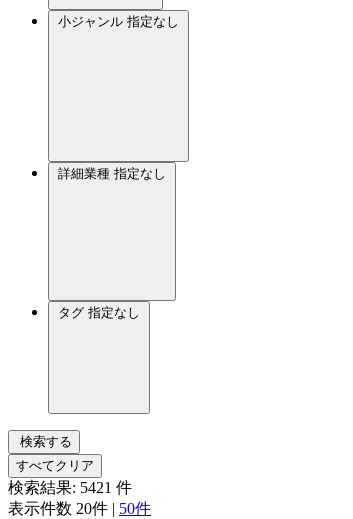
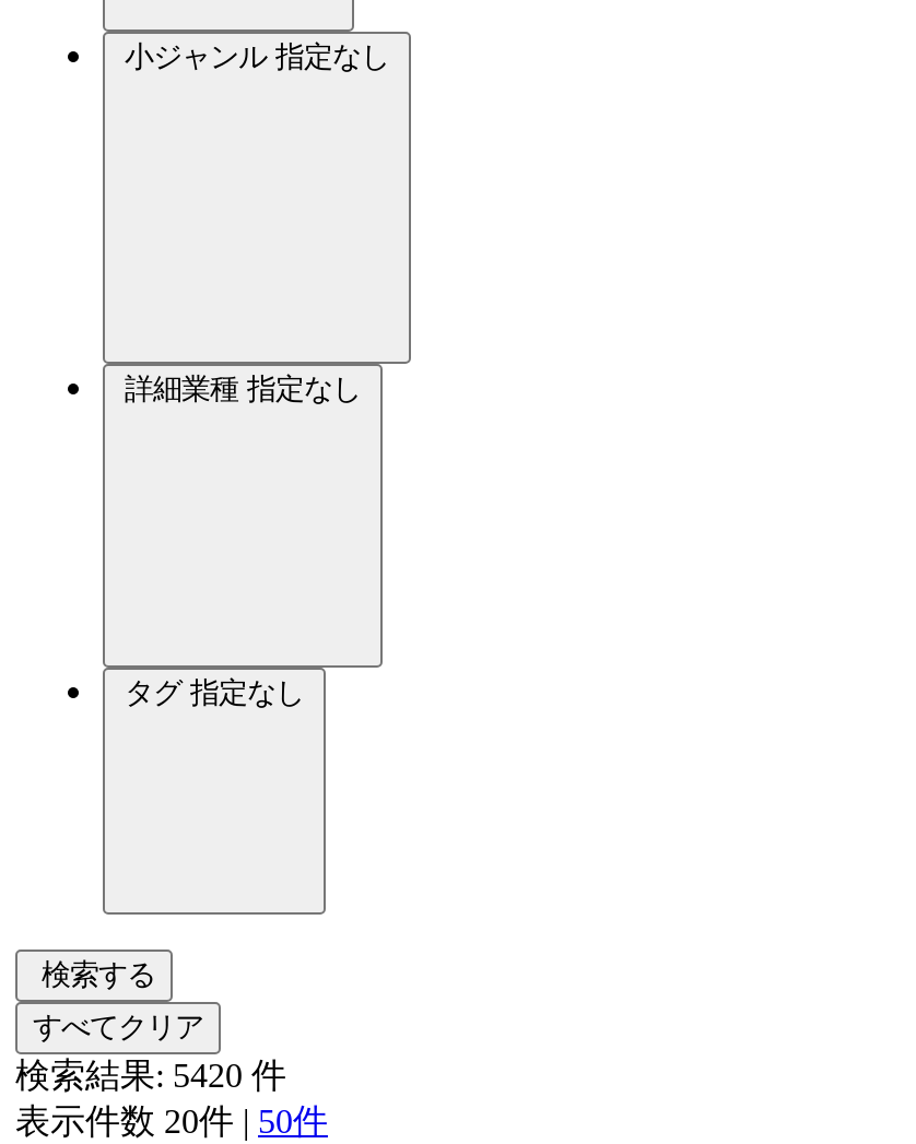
[8,479,132,496] 検索結果: 5421 件 -> [15,1056,286,1093] 検索結果: 5420 件

